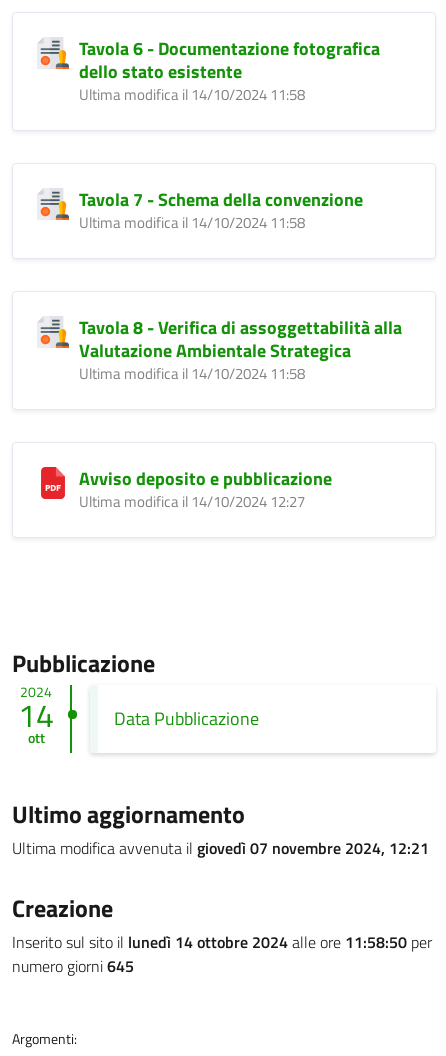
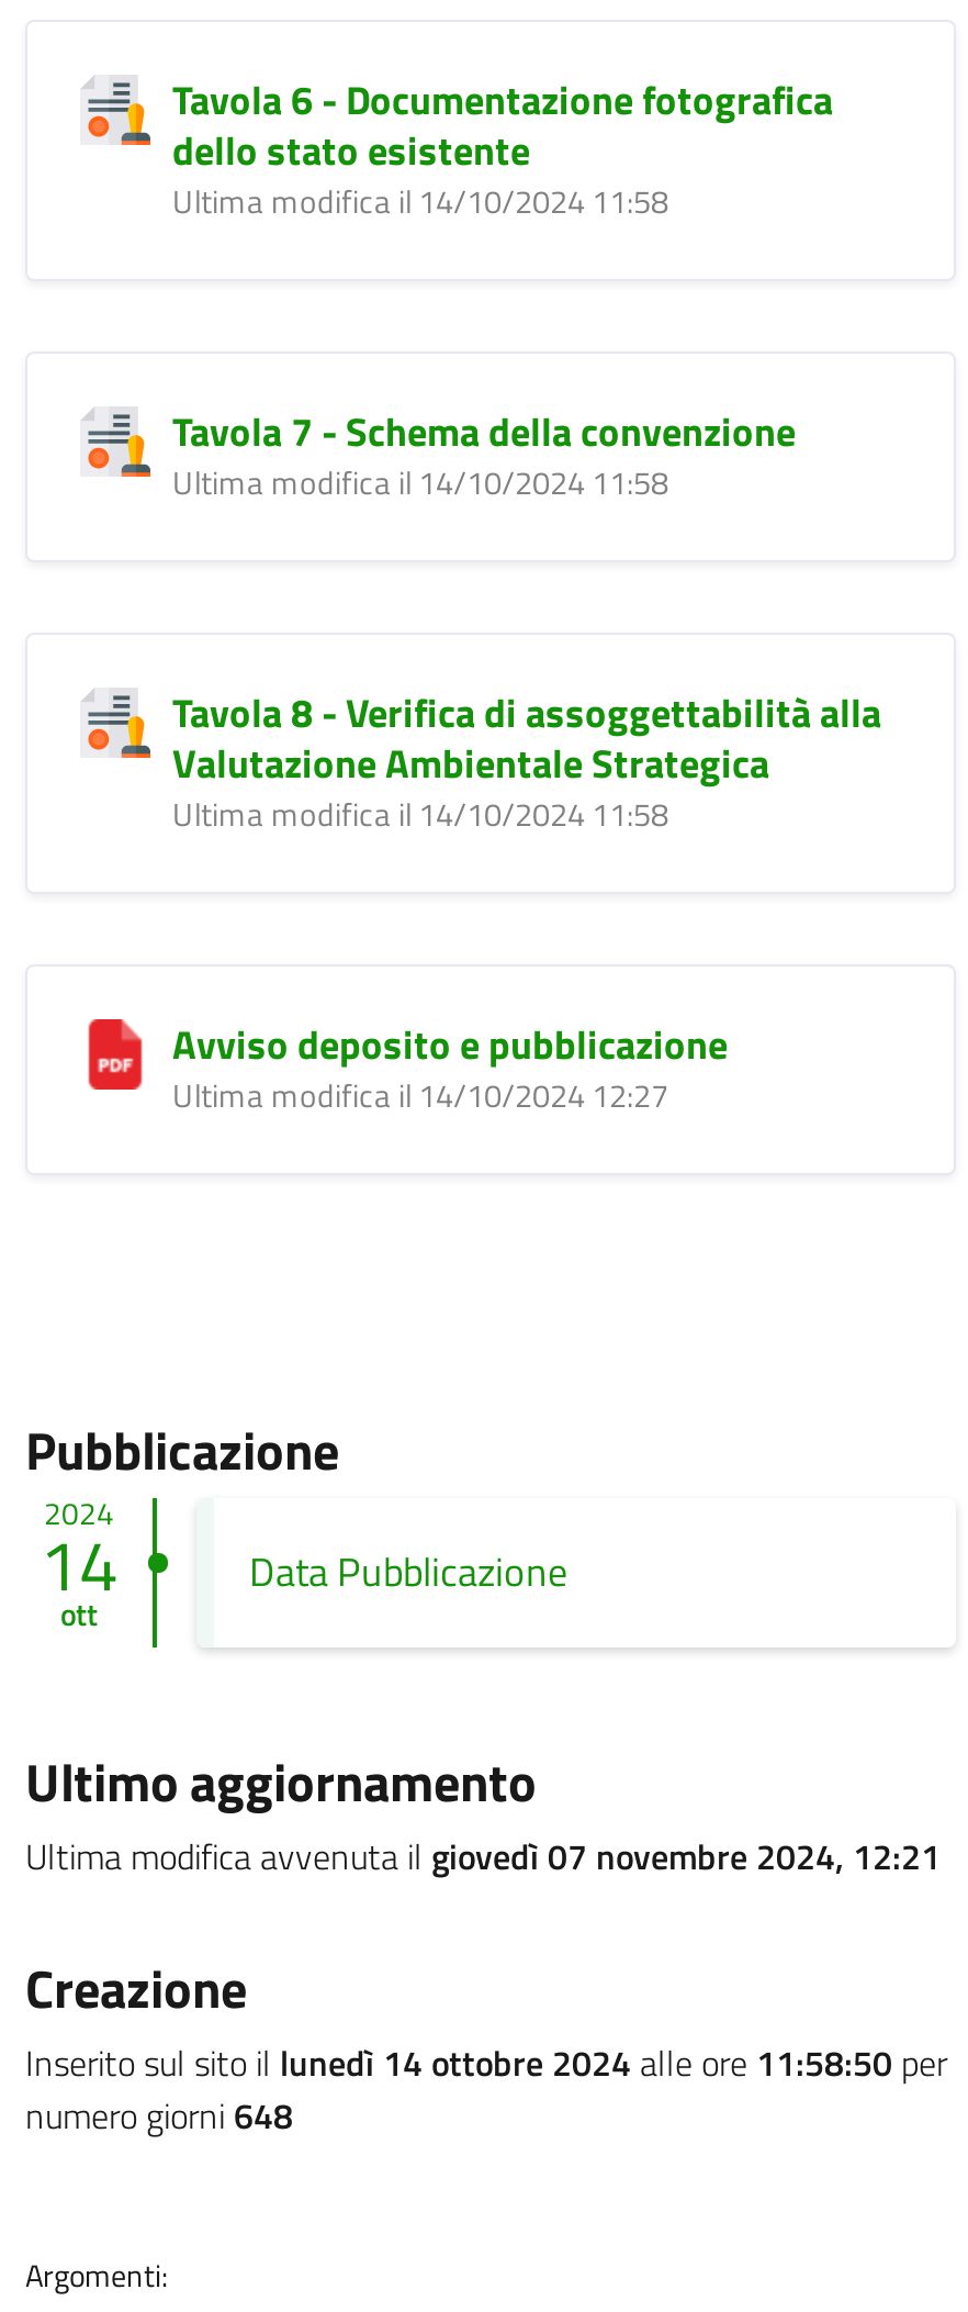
[12,954,134,978] numero giorni 645 -> [25,2089,293,2142] numero giorni 648

